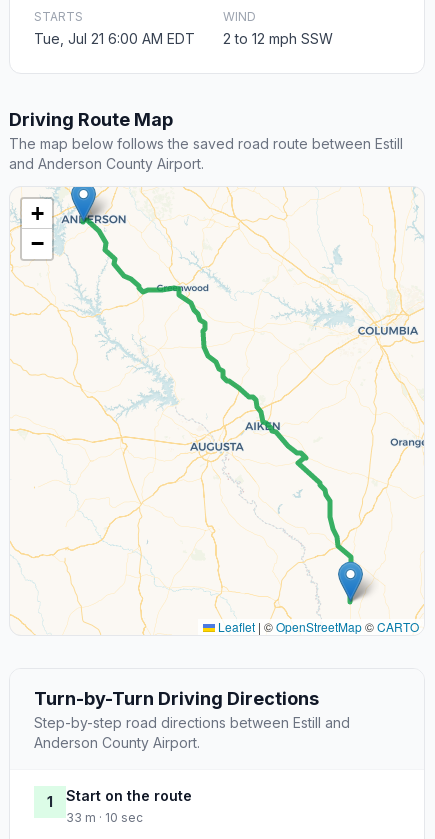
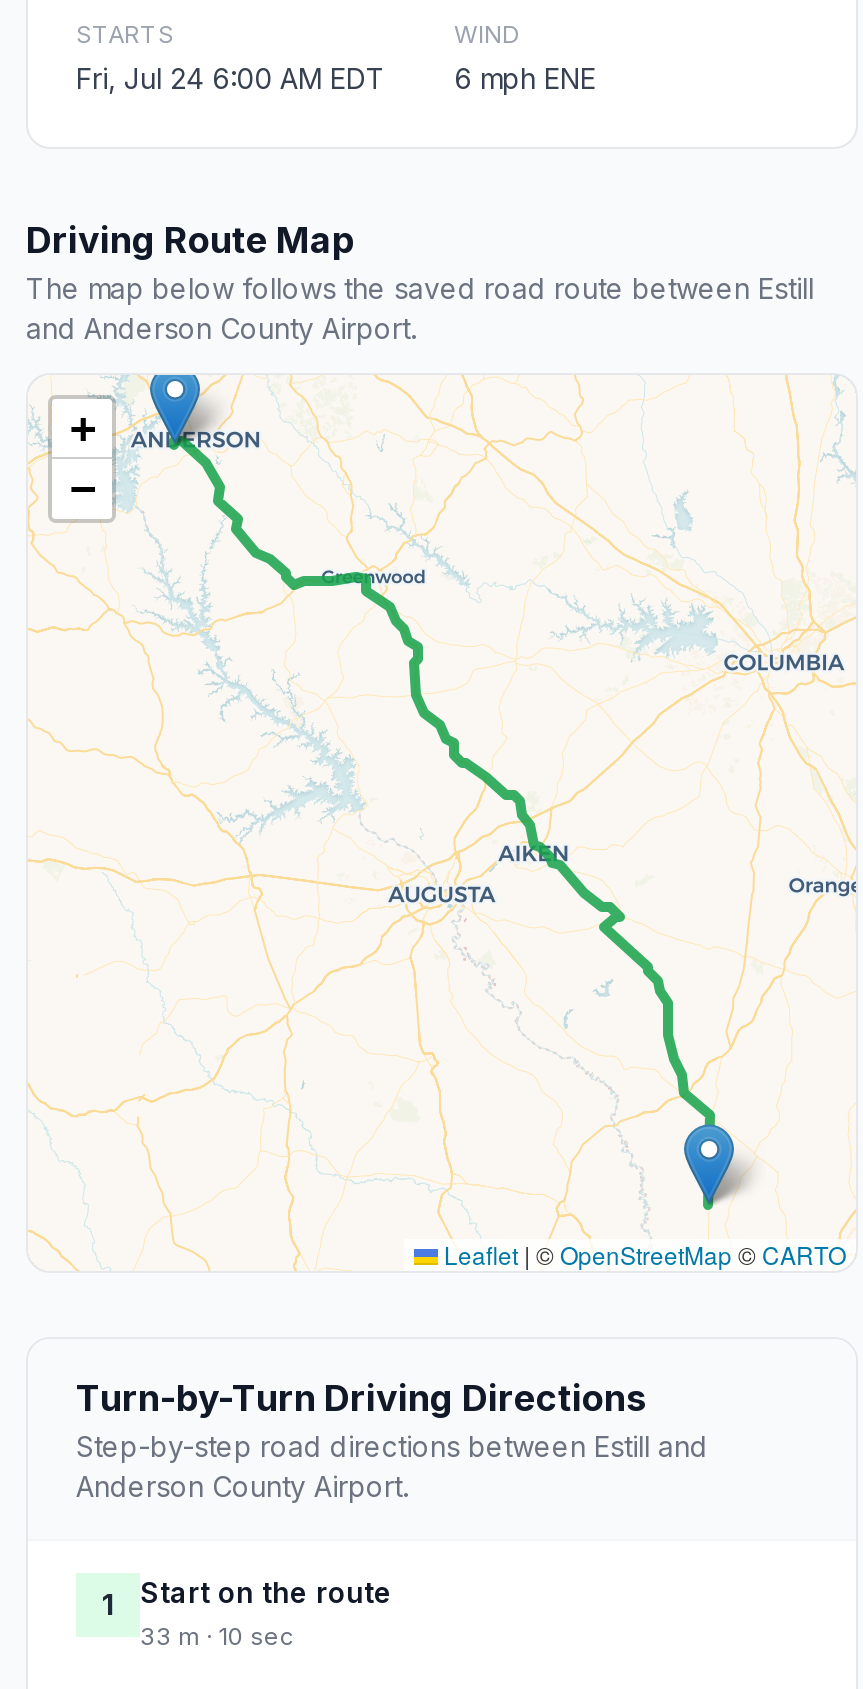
[34,30,195,47] Tue, Jul 21 6:00 AM EDT -> [76,61,386,95] Fri, Jul 24 6:00 AM EDT
[223,30,333,47] 2 to 12 mph SSW -> [454,61,596,95] 6 mph ENE

